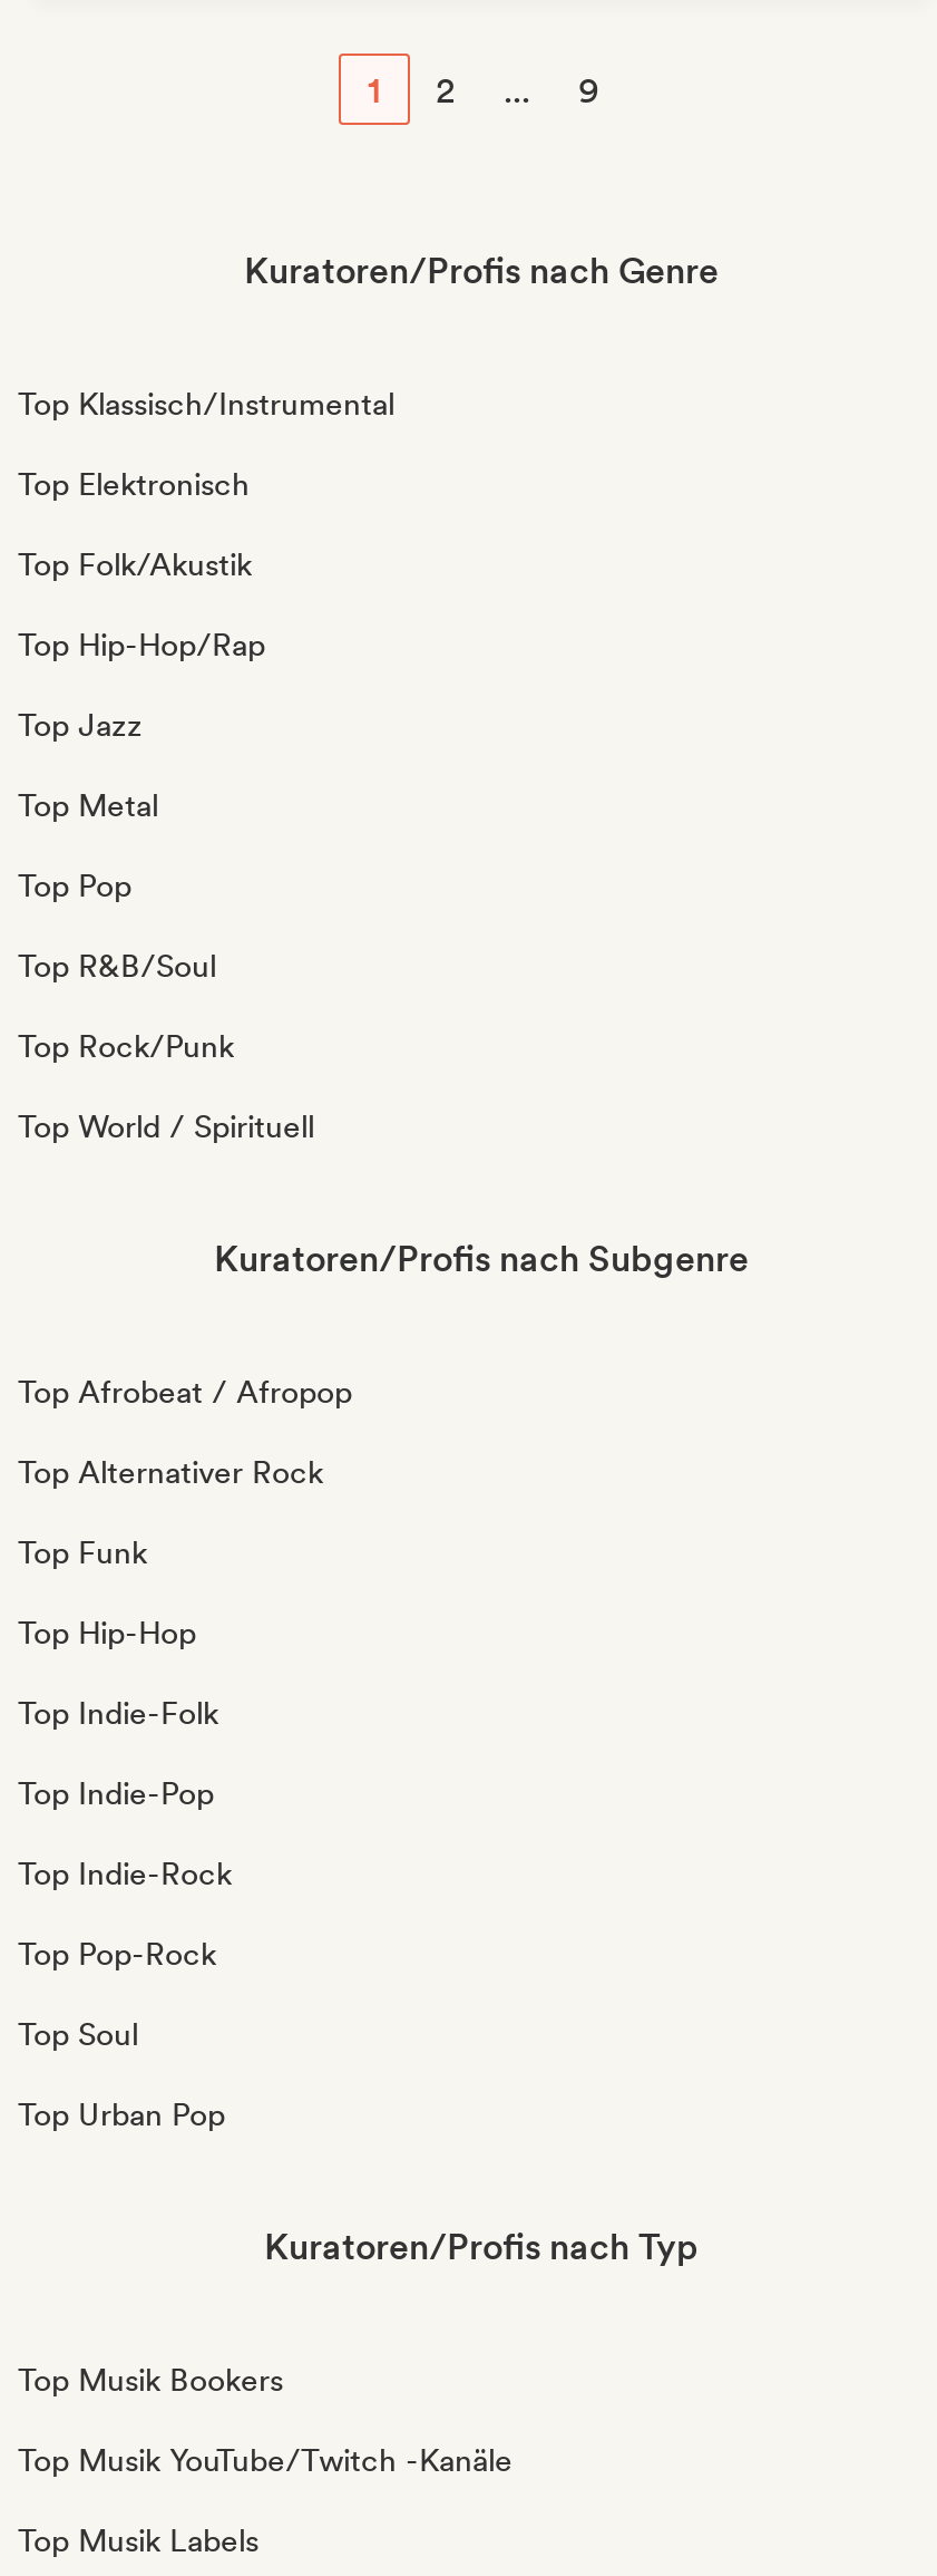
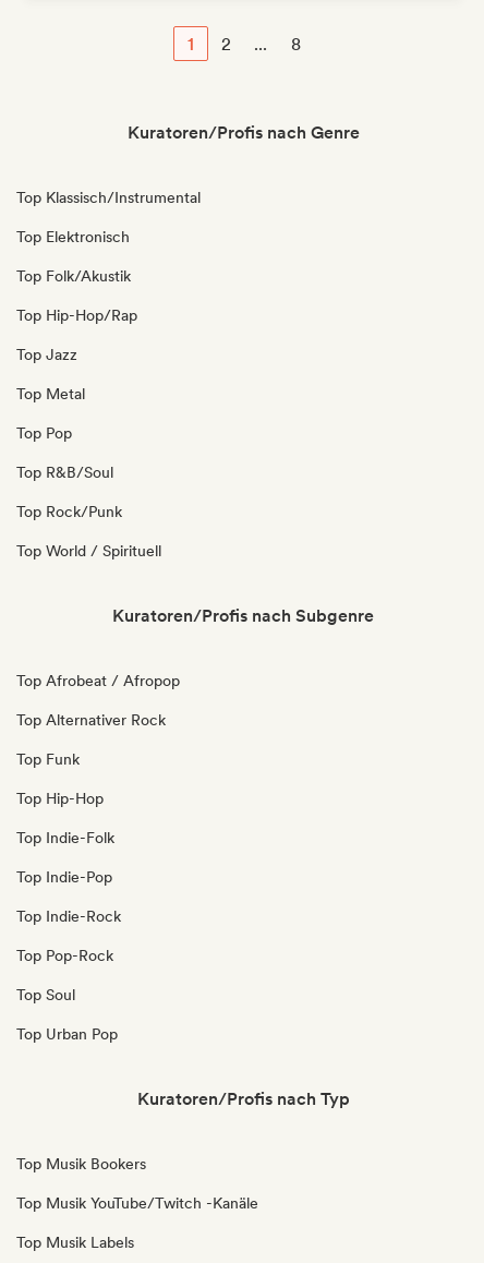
[578,68,598,110] 9 -> [291,33,300,54] 8

